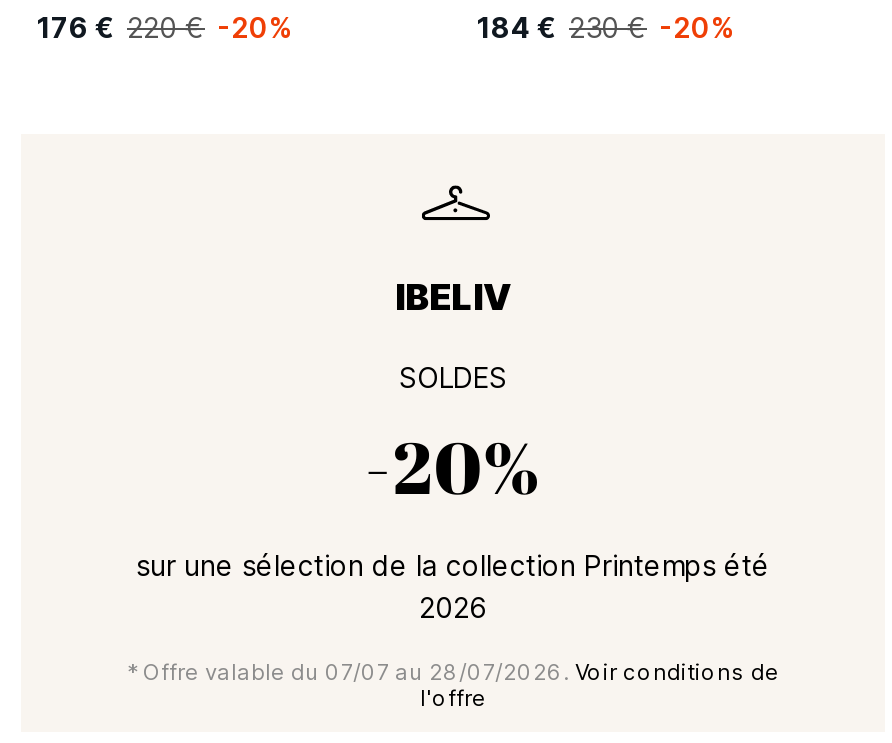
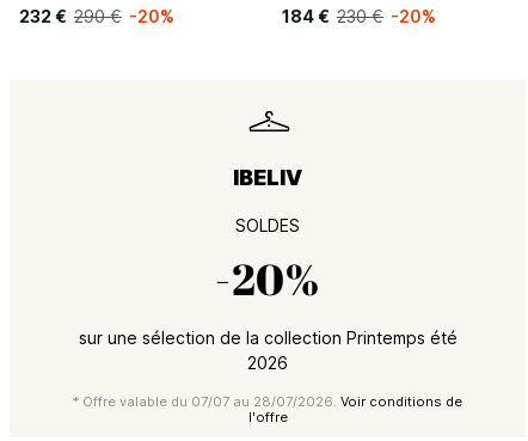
[37,10,293,44] 176 € 220 € -20% -> [19,6,174,26] 232 € 290 € -20%

